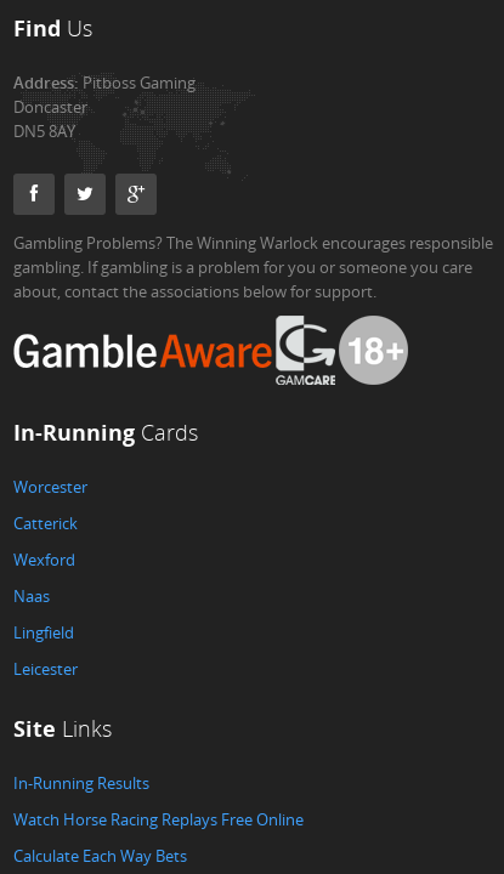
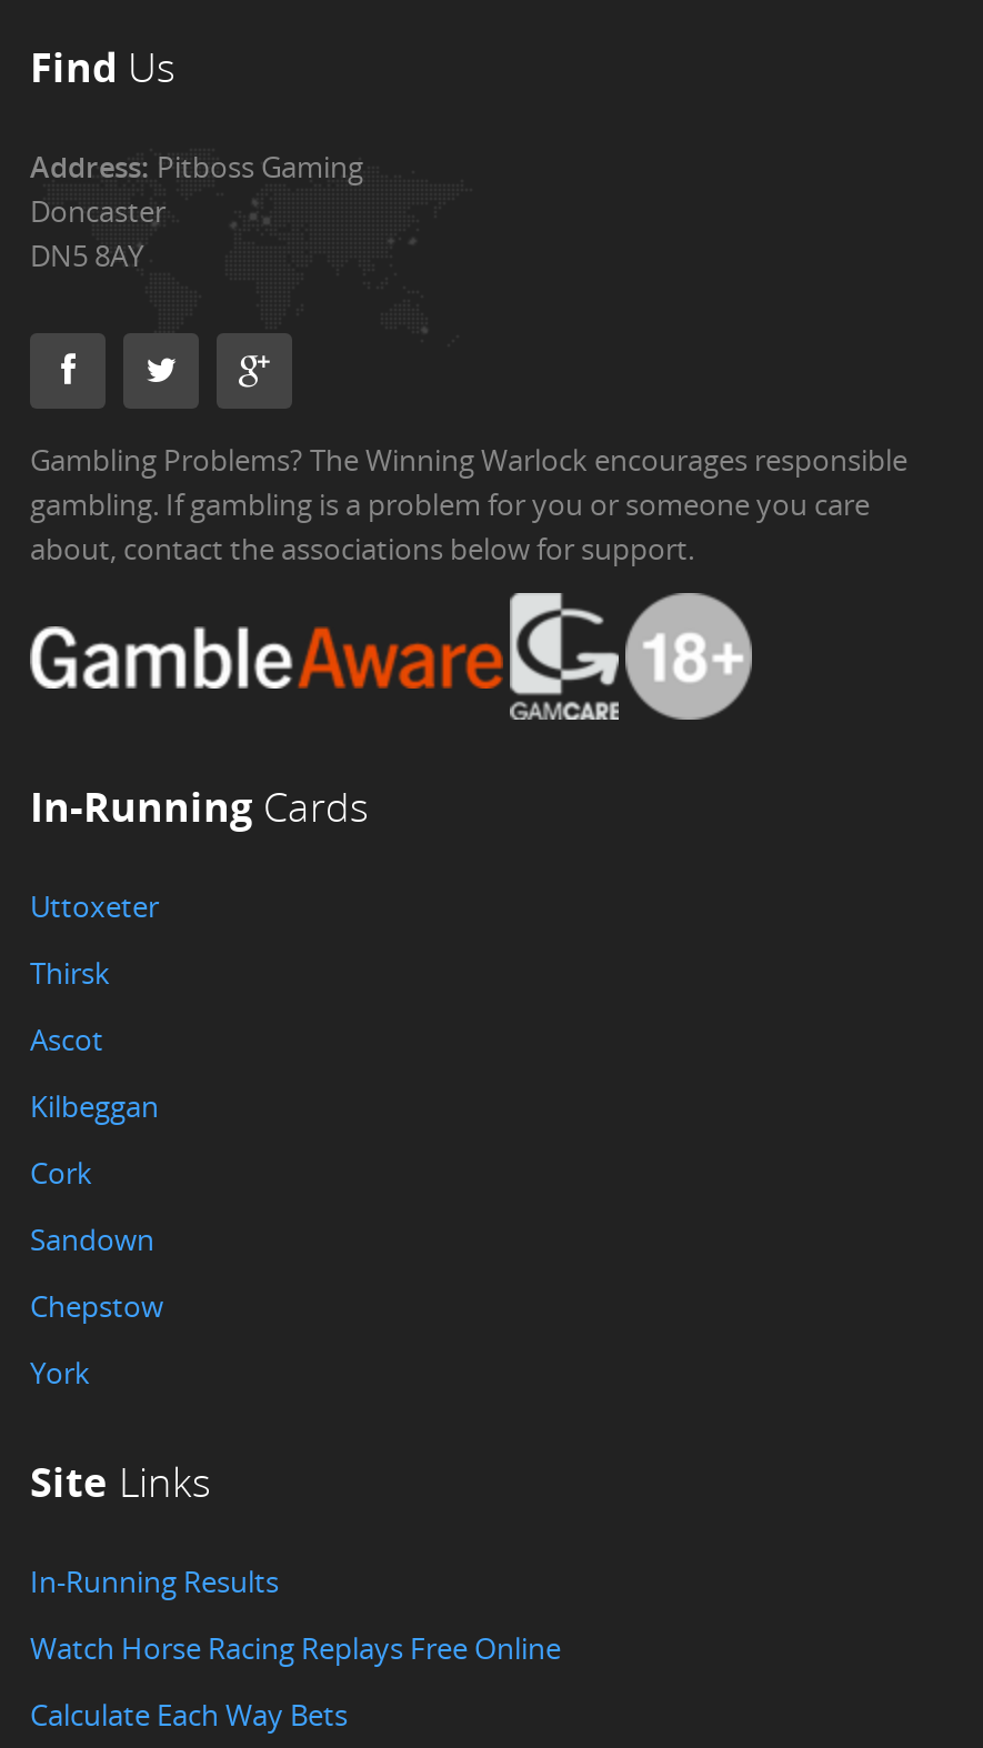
[13,476,87,680] Worcester | Catterick | Wexford | Naas | Lingfield | Leicester -> [30,886,163,1393] Uttoxeter | Thirsk | Ascot | Kilbeggan | Cork | Sandown | Chepstow | York

